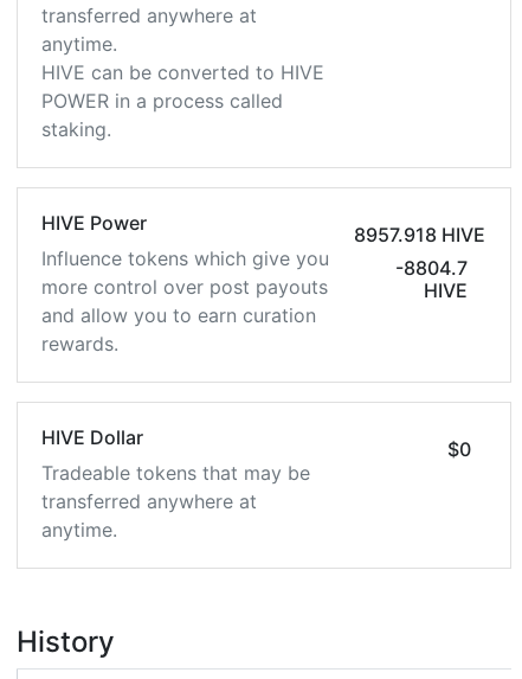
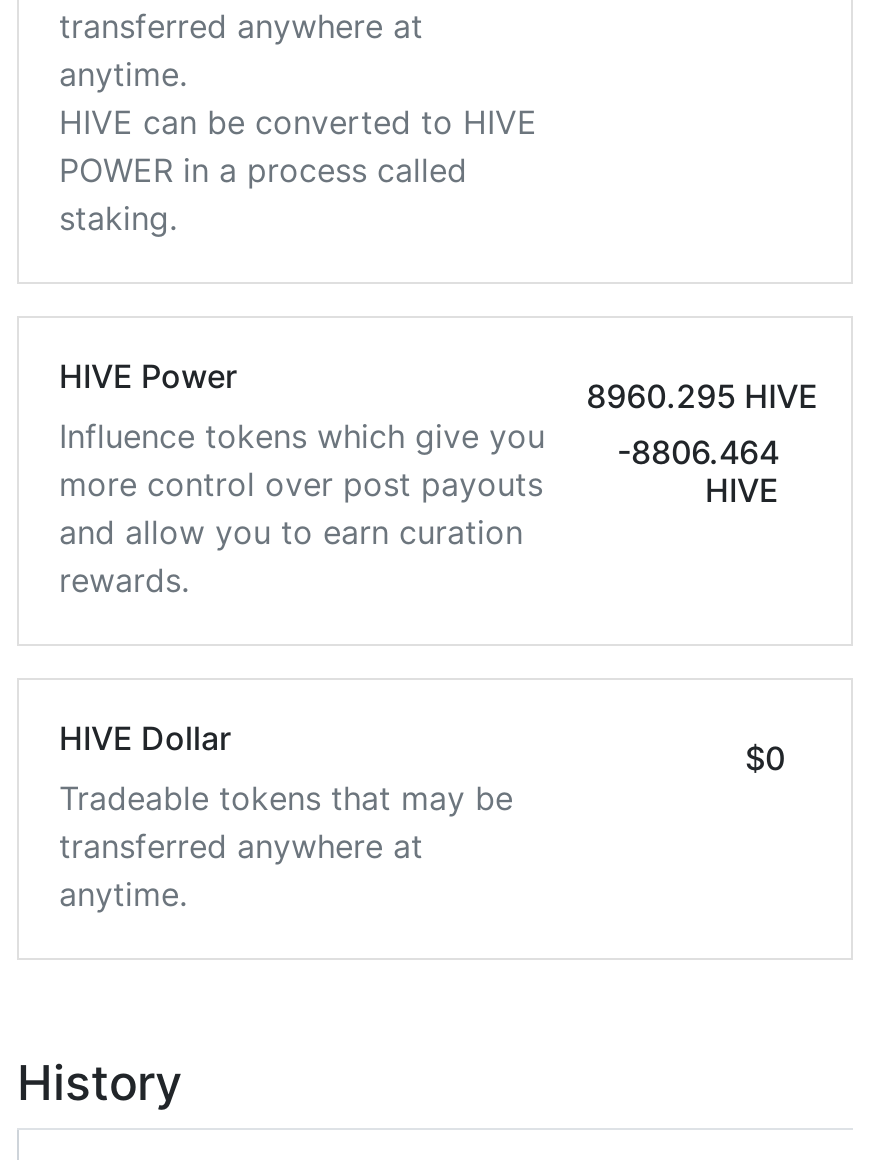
[354,223,485,246] 8957.918 HIVE -> [586,376,818,416] 8960.295 HIVE
[395,256,468,280] -8804.7 -> [617,432,779,472] -8806.464

